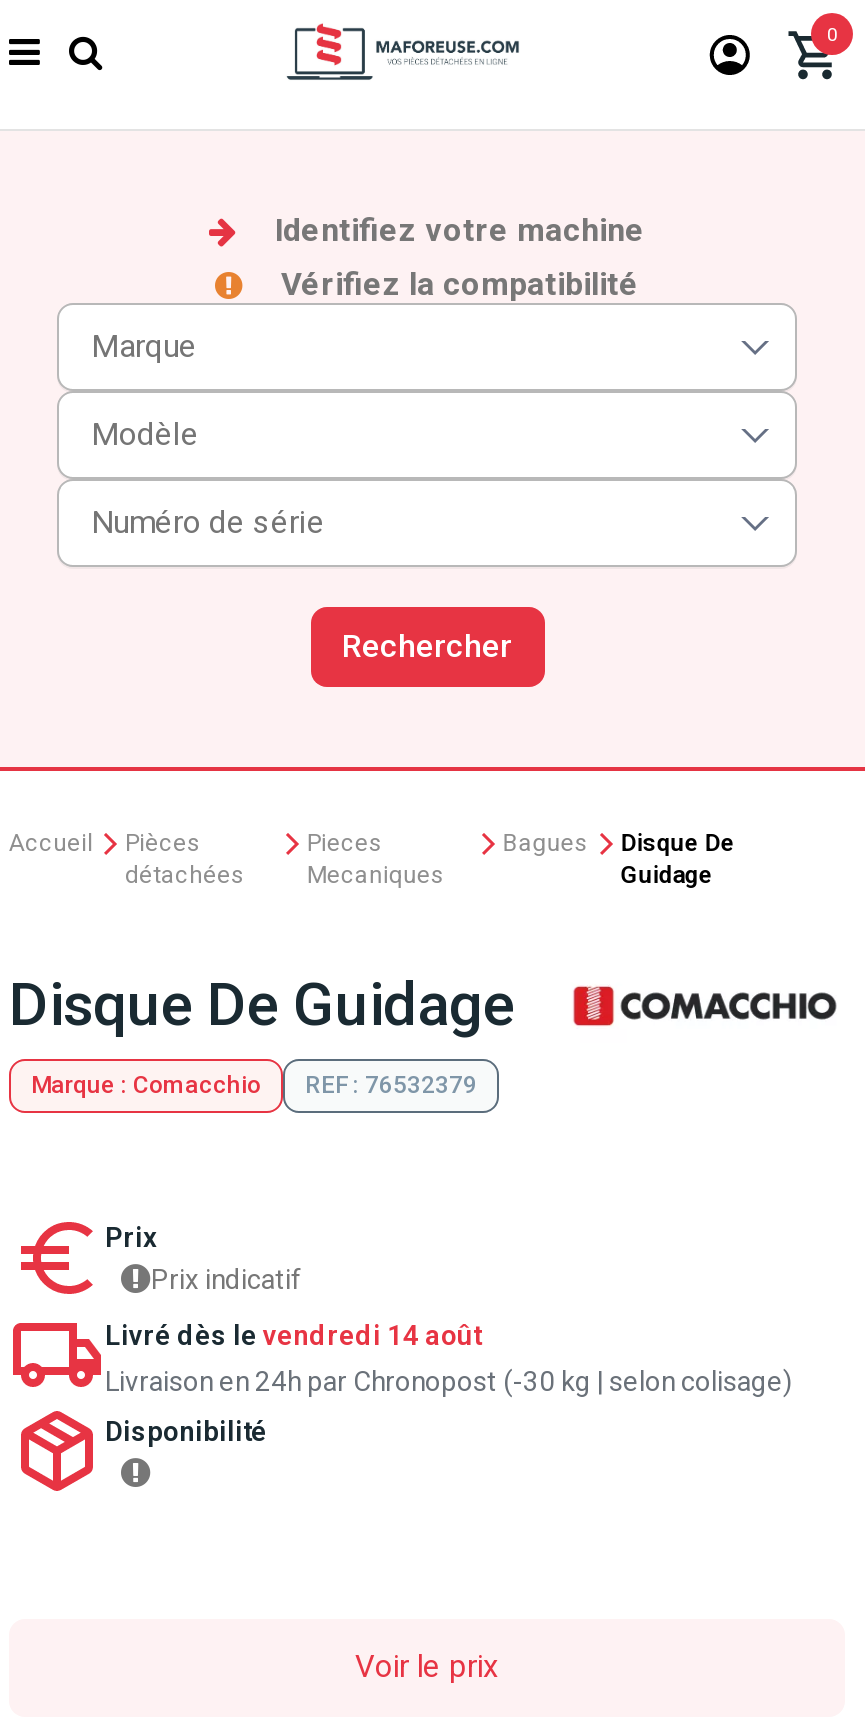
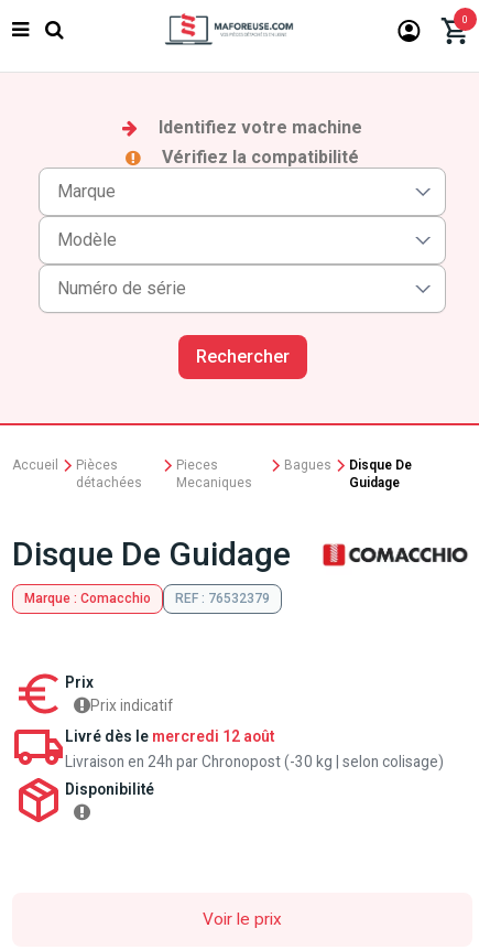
[105,1319,481,1351] Livré dès le vendredi 14 août -> [65,727,274,745] Livré dès le mercredi 12 août

